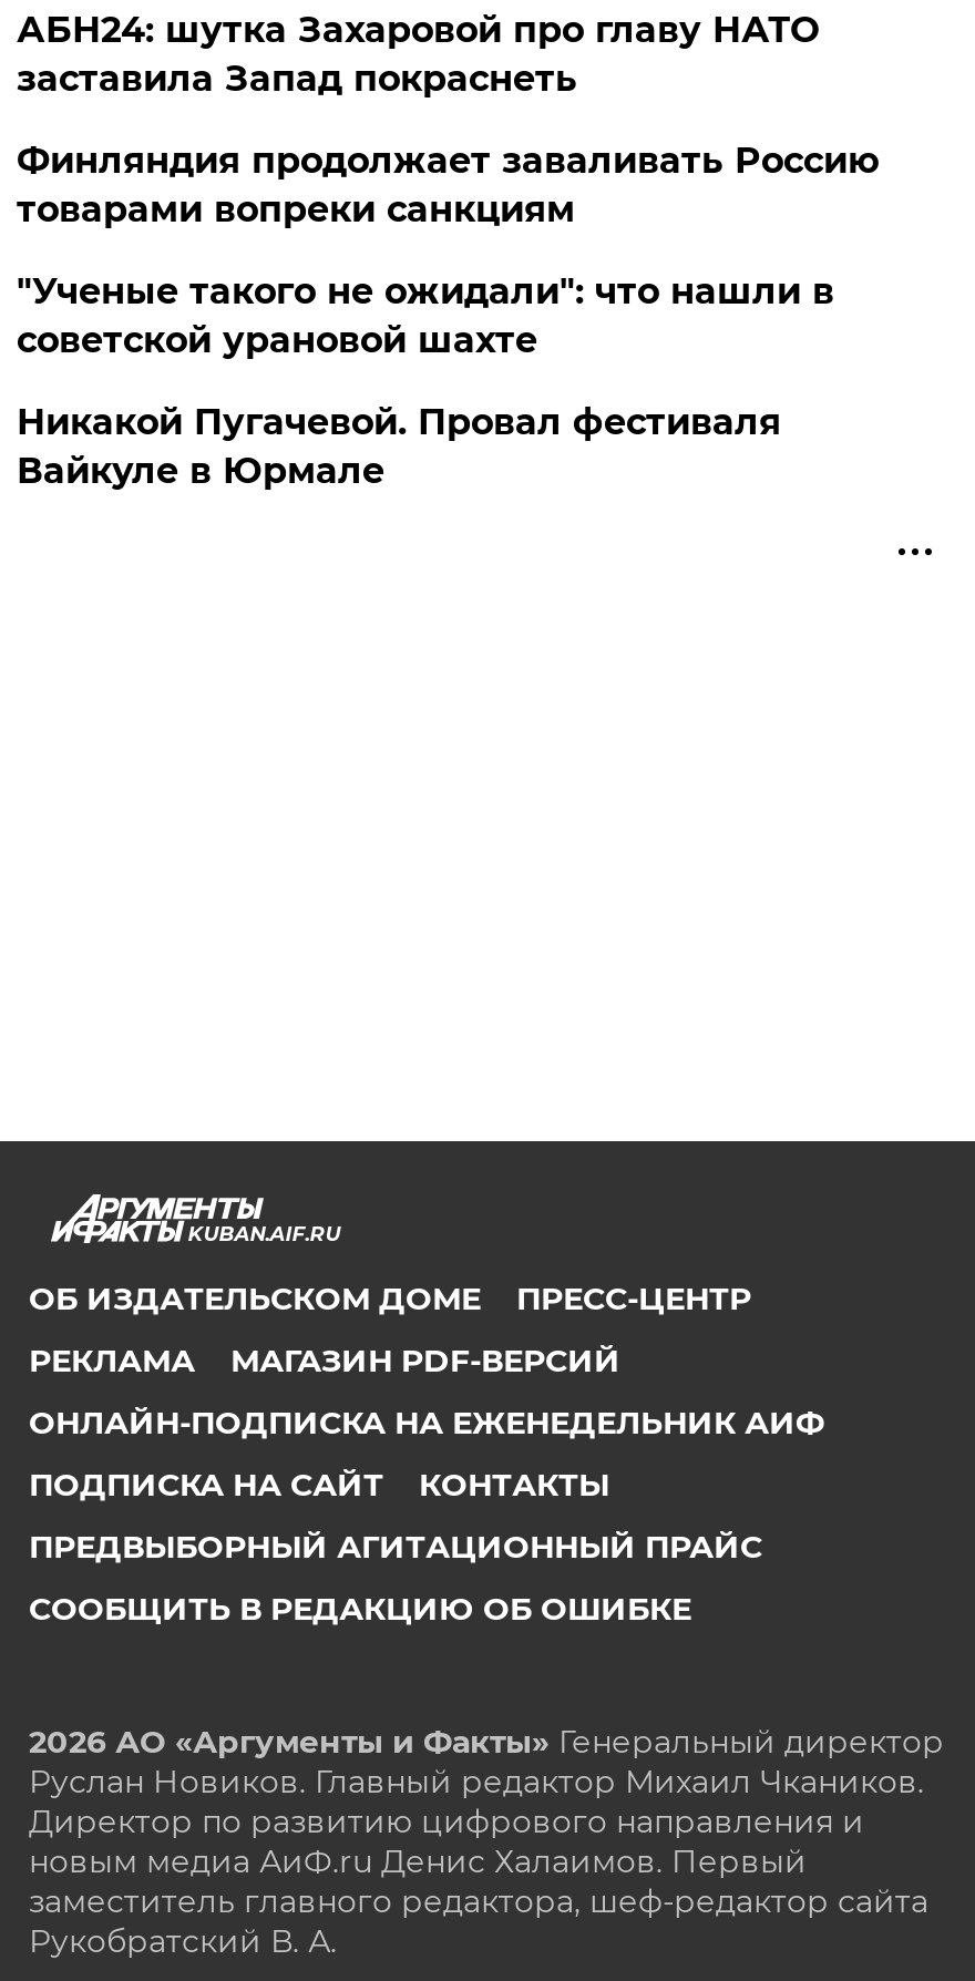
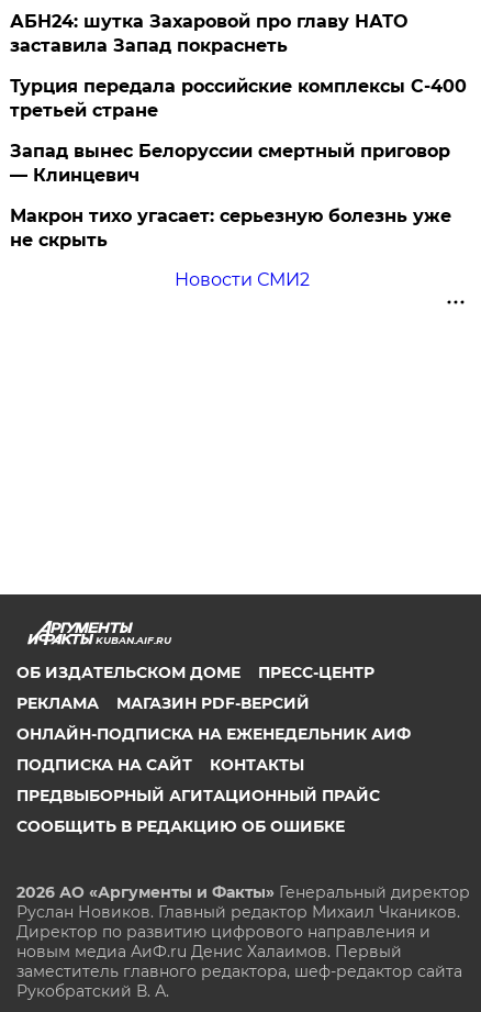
[16,141,878,493] Финляндия продолжает заваливать Россию | товарами вопреки санкциям | "Ученые такого не ожидали": что нашли в | советской урановой шахте | Никакой Пугачевой. Провал фестиваля | Вайкуле в Юрмале -> [10,76,467,290] Турция передала российские комплексы С-400 | третьей стране | Запад вынес Белоруссии смертный приговор | — Клинцевич | Макрон тихо угасает: серьезную болезнь уже | не скрыть | Новости СМИ2

